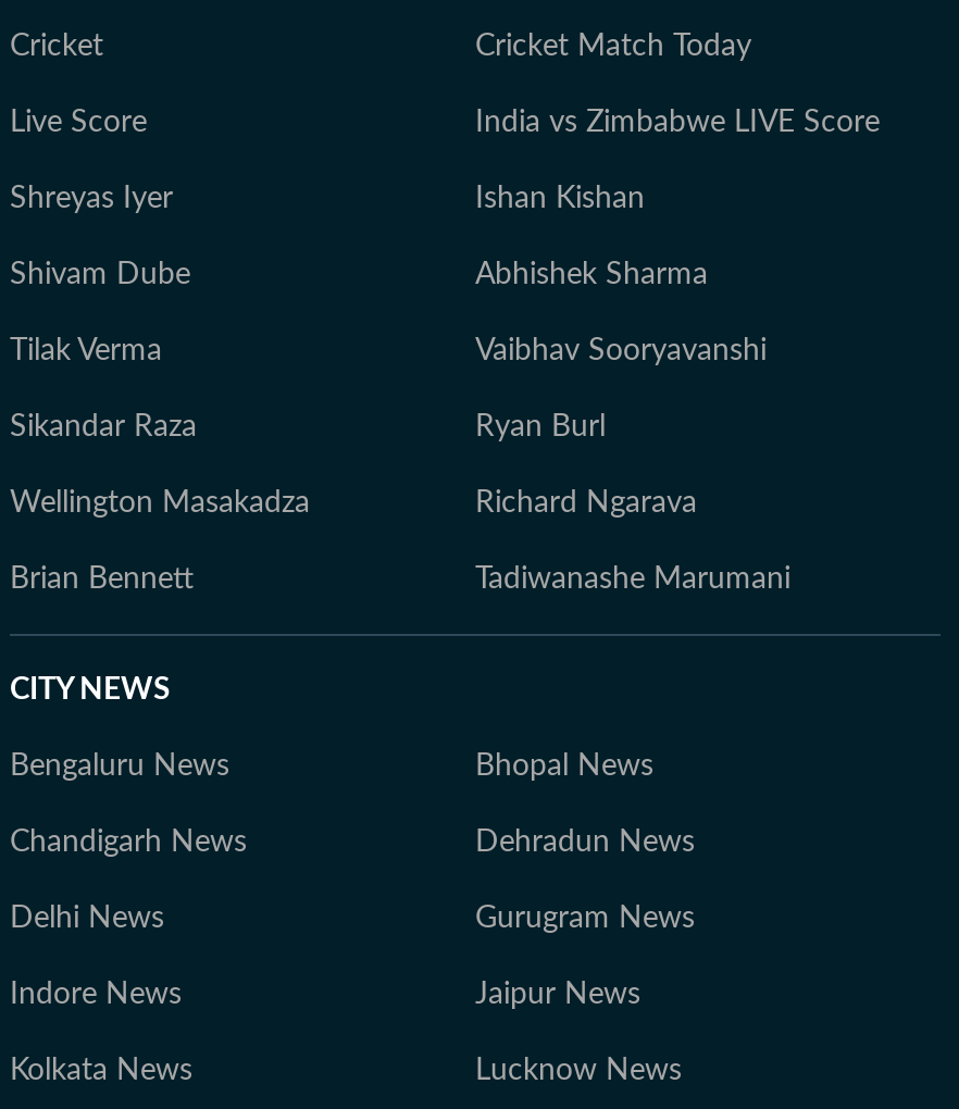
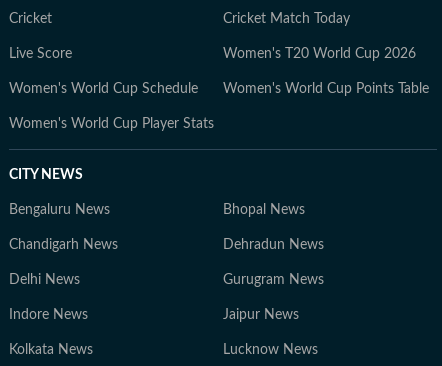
[10,108,880,595] India vs Zimbabwe LIVE Score | Shreyas Iyer | Ishan Kishan | Shivam Dube | Abhishek Sharma | Tilak Verma | Vaibhav Sooryavanshi | Sikandar Raza | Ryan Burl | Wellington Masakadza | Richard Ngarava | Brian Bennett | Tadiwanashe Marumani -> [9,47,429,131] Women's T20 World Cup 2026 | Women's World Cup Schedule | Women's World Cup Points Table | Women's World Cup Player Stats

